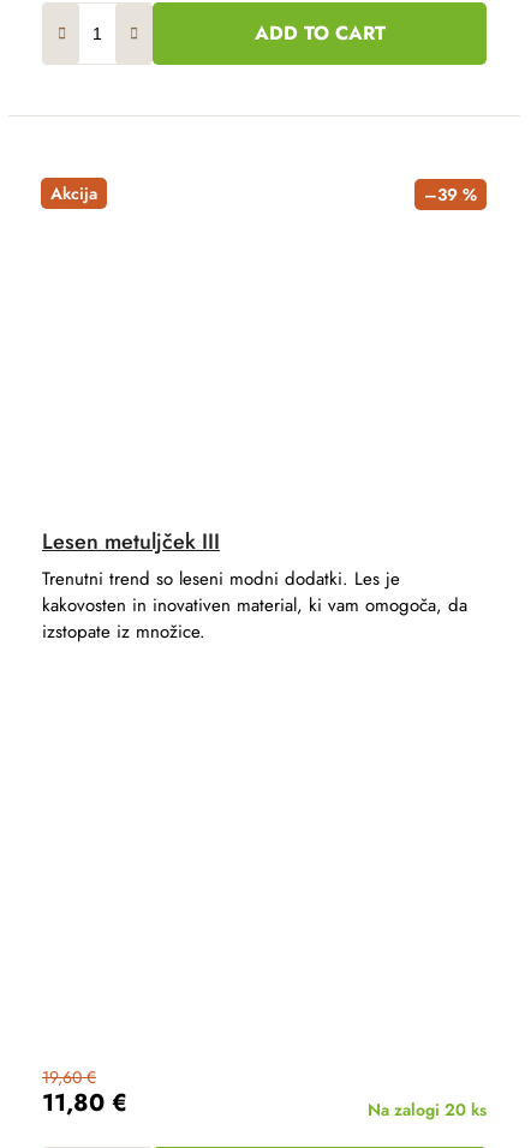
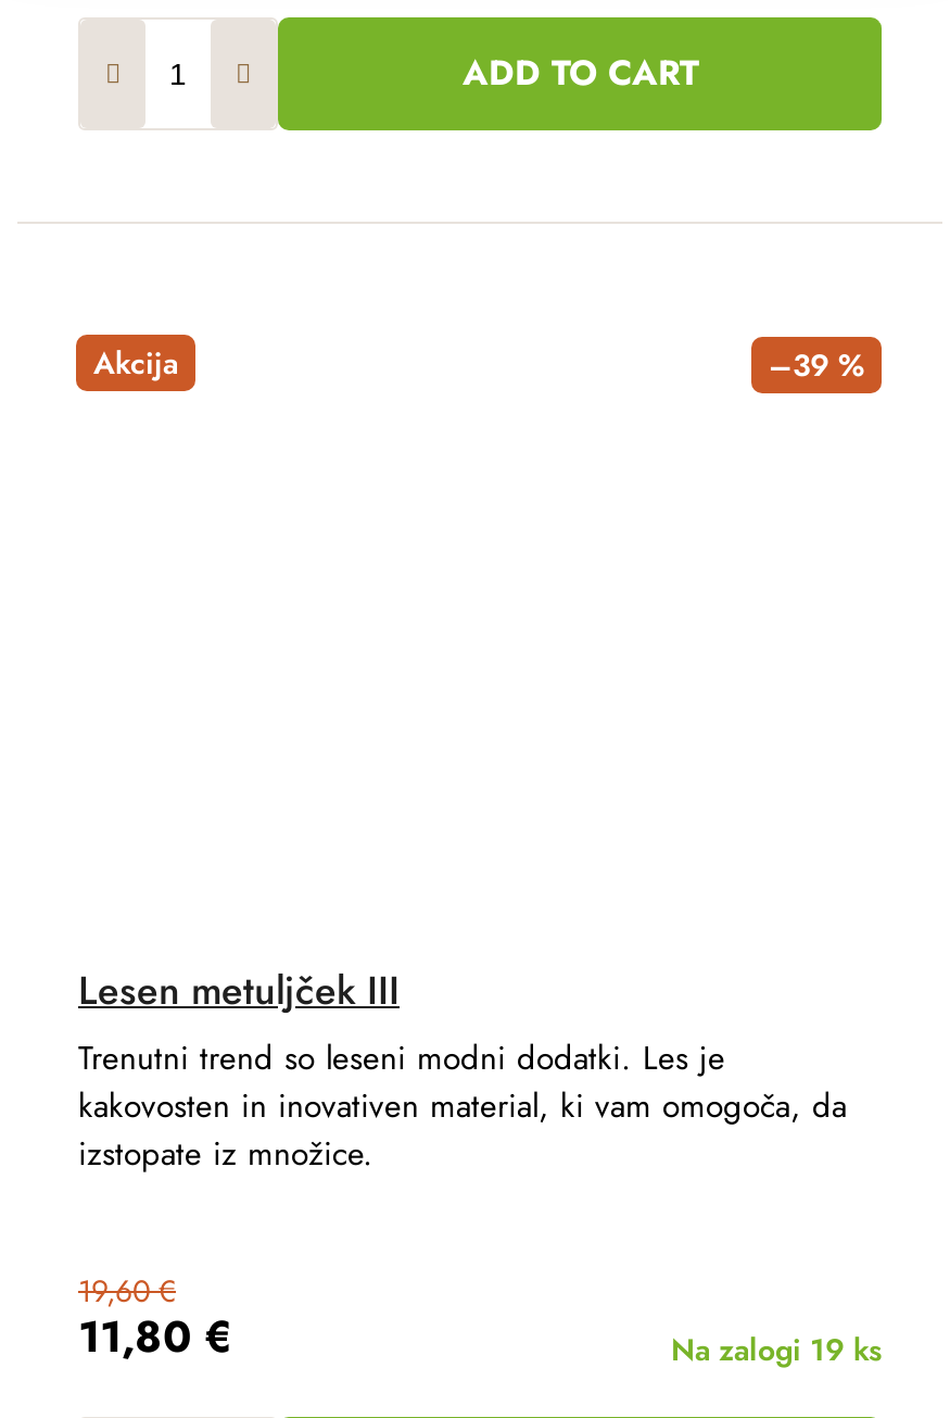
[368,1098,487,1122] Na zalogi 20 ks -> [671,1327,882,1370] Na zalogi 19 ks

